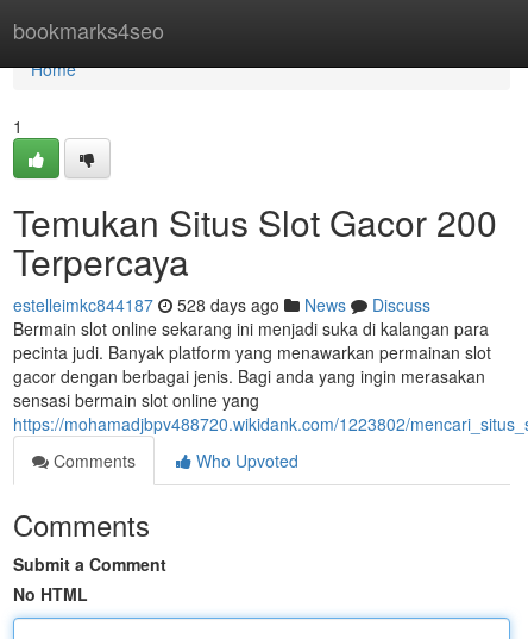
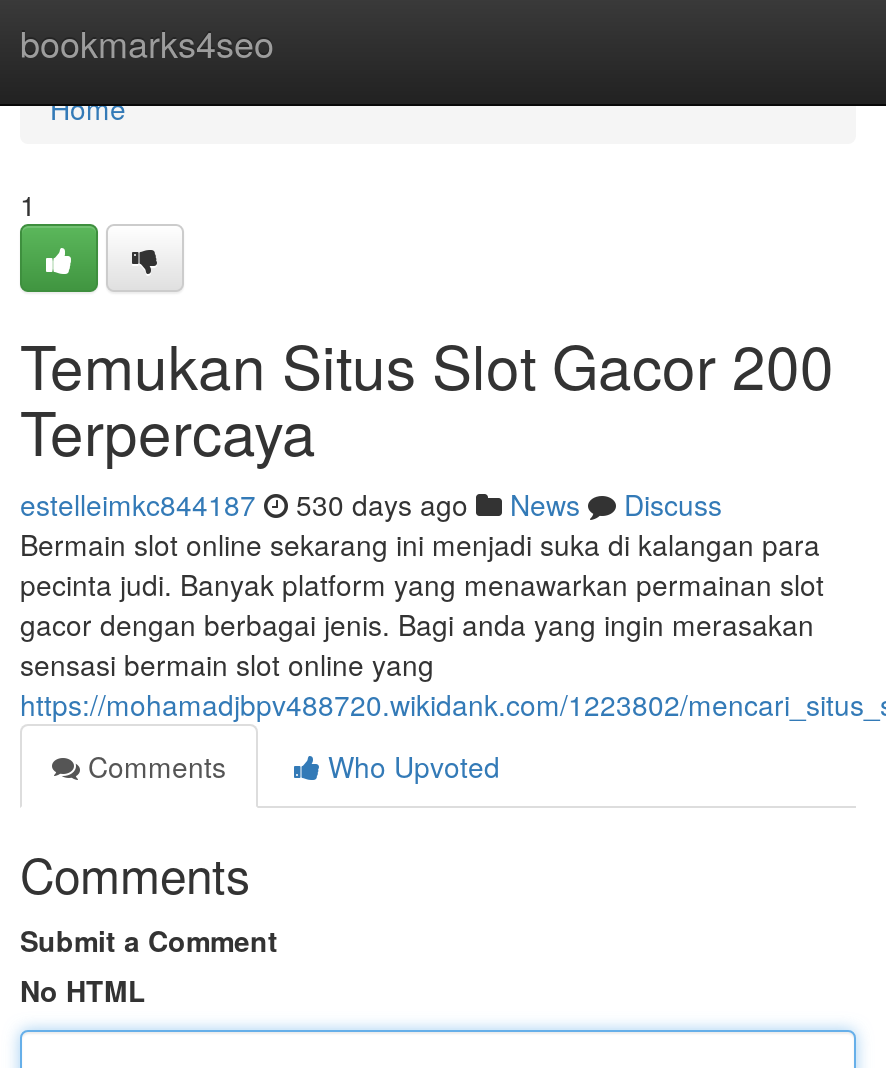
[13,293,430,317] estelleimkc844187 528 days ago News Discuss -> [20,484,722,524] estelleimkc844187 530 days ago News Discuss

